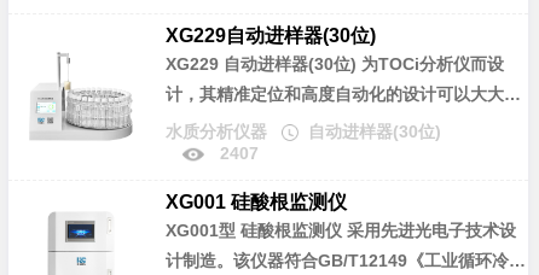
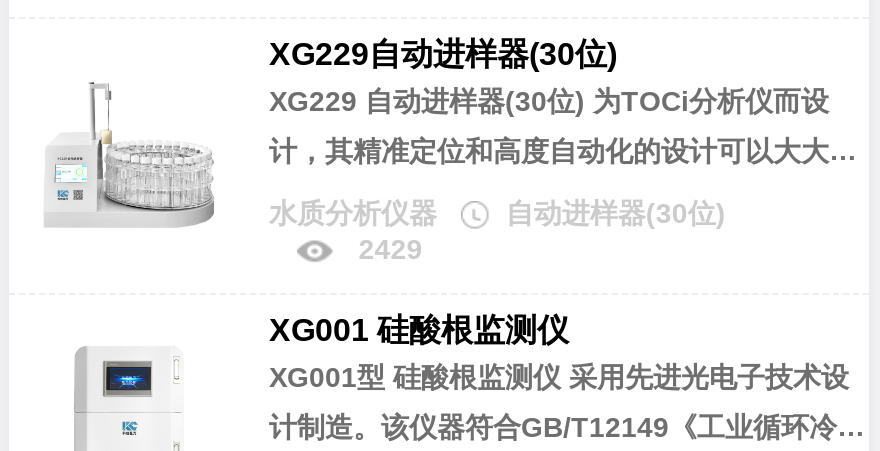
[220,143,258,162] 2407 -> [359,232,423,264] 2429

